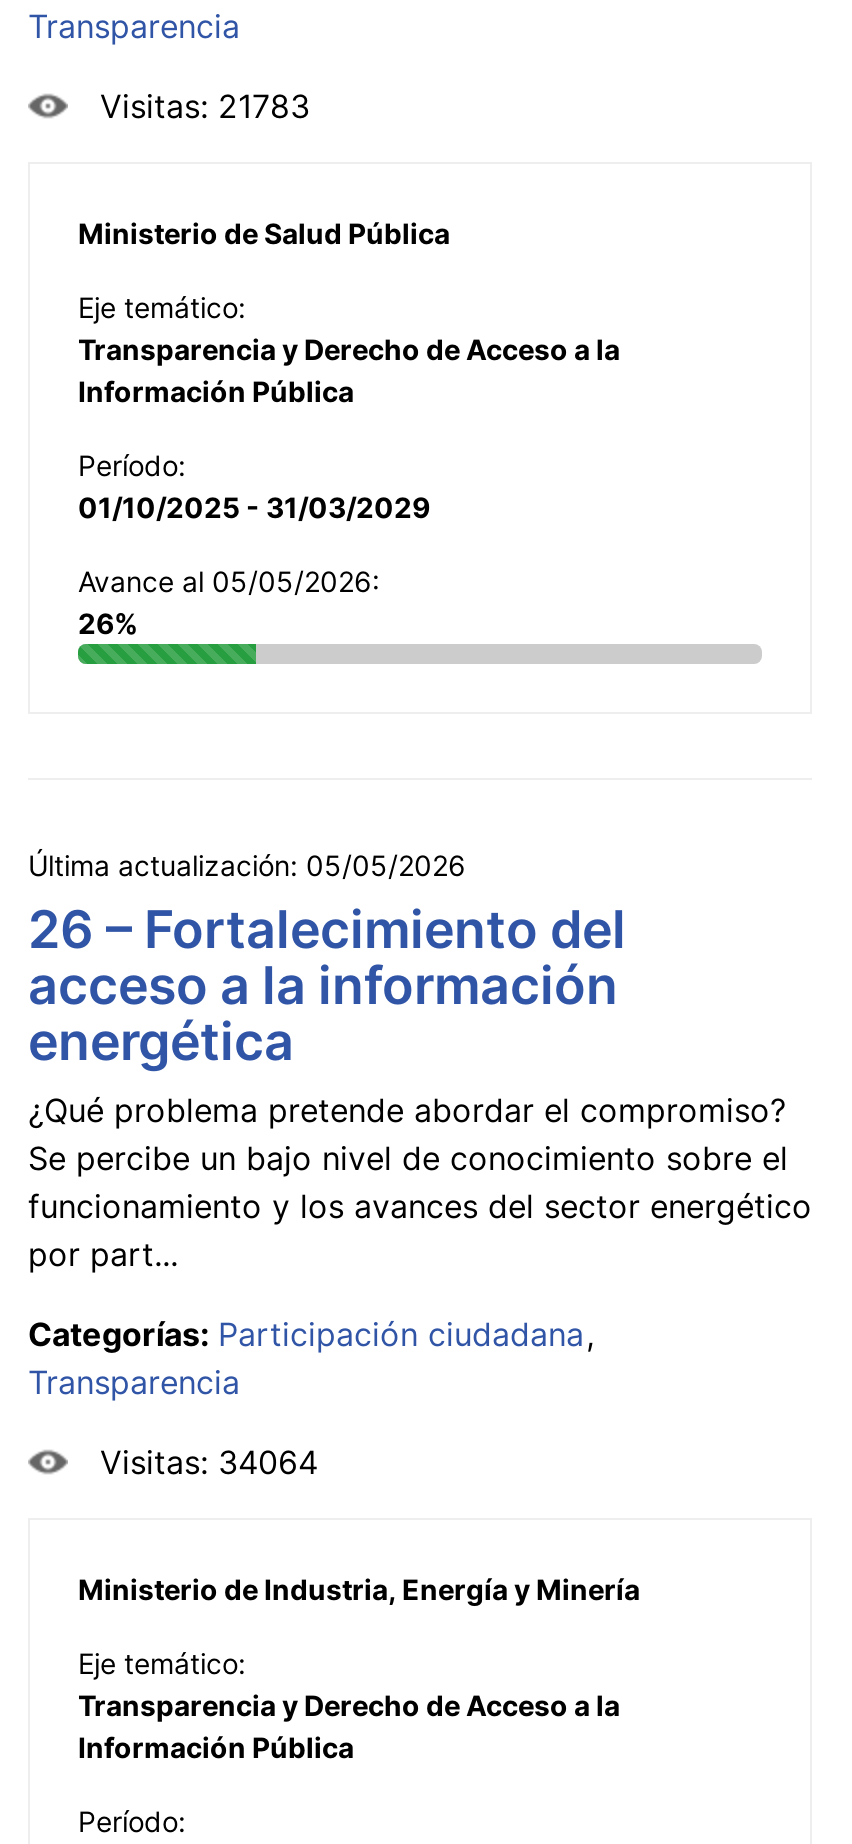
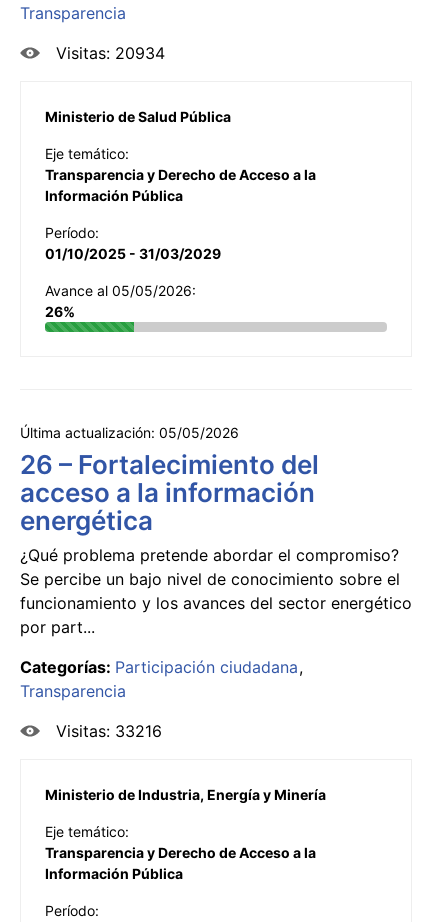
[100,86,310,126] Visitas: 21783 -> [56,43,165,63] Visitas: 20934
[100,1442,318,1482] Visitas: 34064 -> [56,721,162,741] Visitas: 33216

